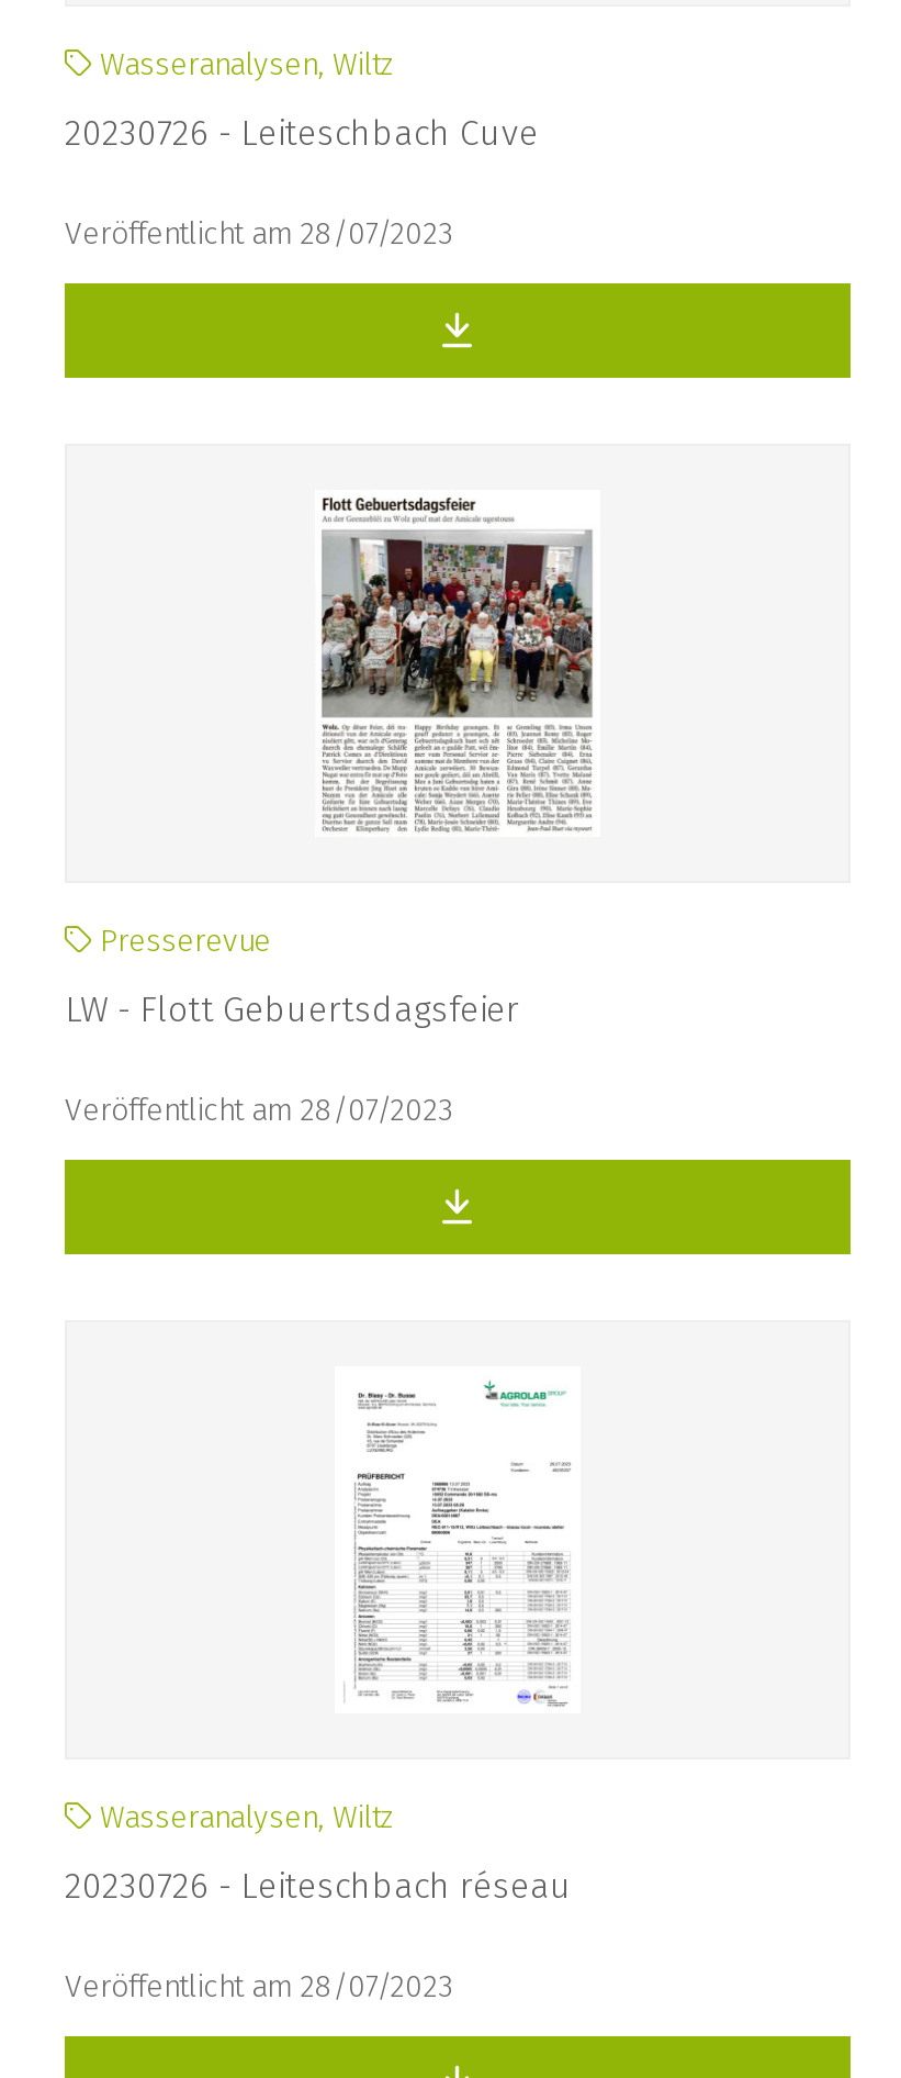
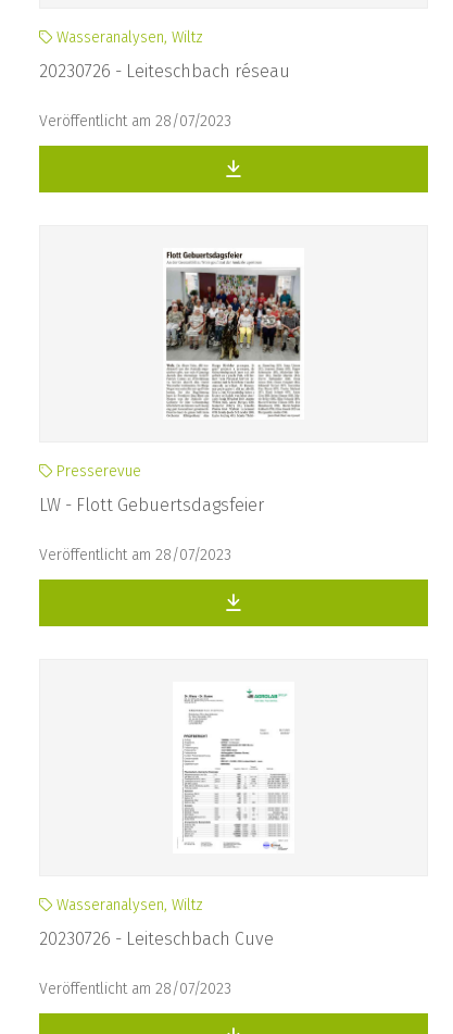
moved [65,112,539,154] -> [39,929,274,949]: 20230726 - Leiteschbach Cuve
moved [65,1865,572,1907] -> [39,61,290,82]: 20230726 - Leiteschbach réseau

